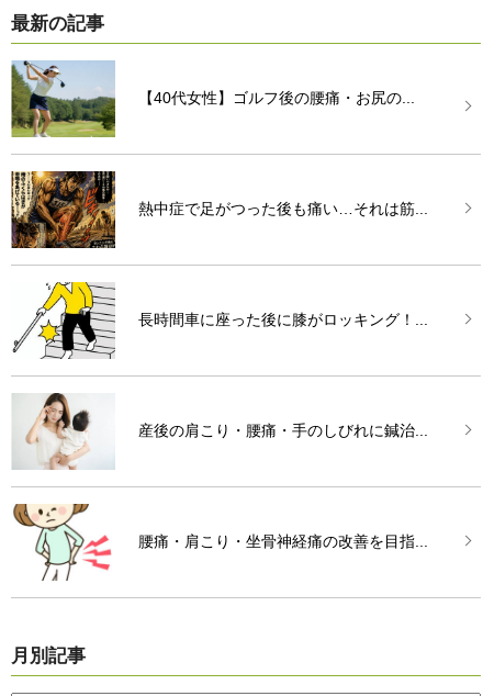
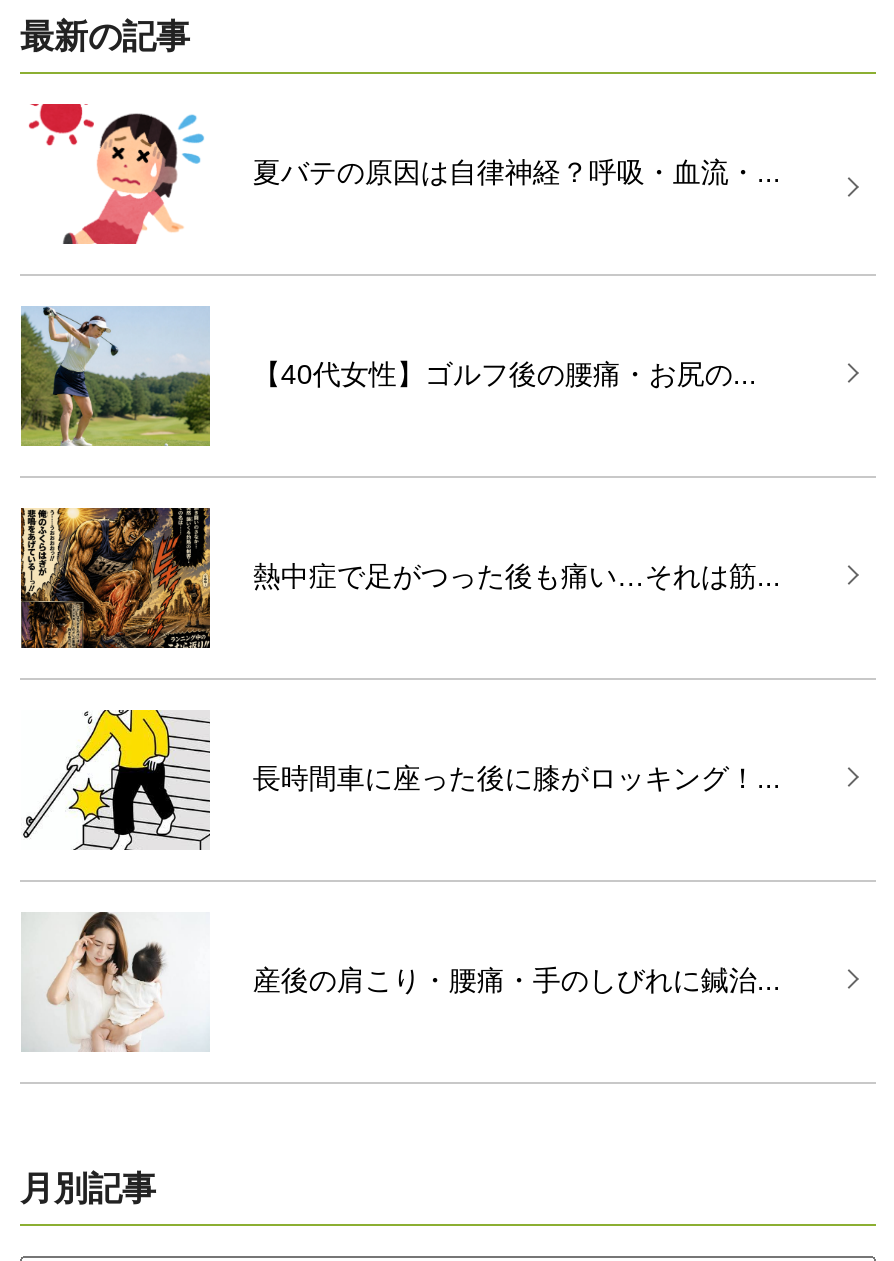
none -> [20,102,781,246] [image] | 夏バテの原因は自律神経？呼吸・血流・...
moved [10,60,429,439] -> [18,306,781,996]: [image] | 【40代女性】ゴルフ後の腰痛・お尻の... | 熱中症で足がつった後も痛い…それは筋... | 長時間車に座った後に膝がロッキング！... | 産後の肩こり・腰痛・手のしびれに鍼治...
[13,503,429,581] [image] | 腰痛・肩こり・坐骨神経痛の改善を目指... -> none

